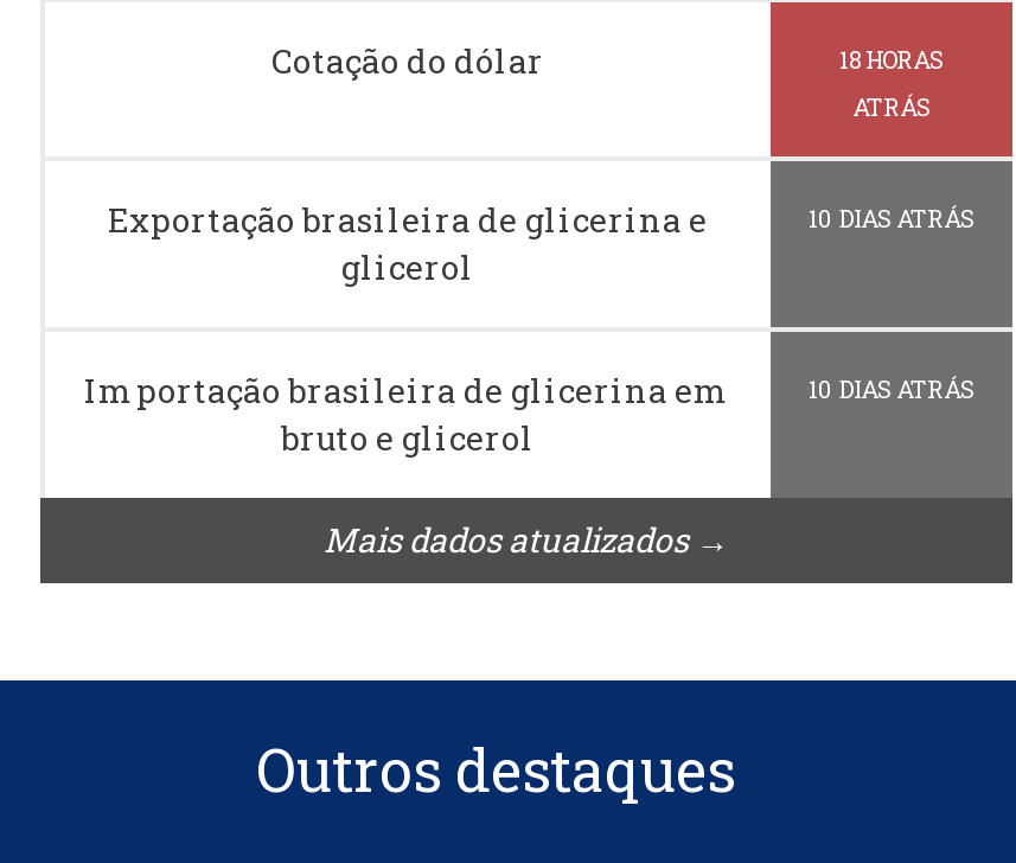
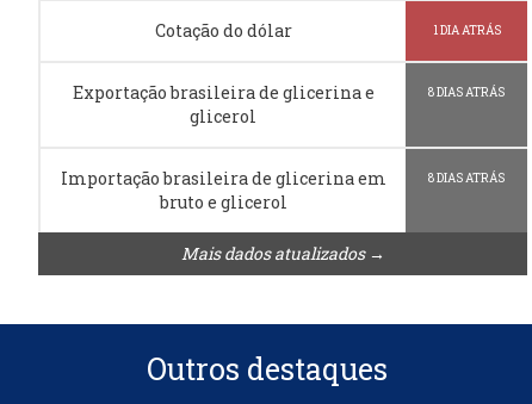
[839,44,944,123] 18 HORAS | ATRÁS -> [432,22,500,38] 1 DIA ATRÁS
[809,203,975,234] 10 DIAS ATRÁS -> [428,84,505,100] 8 DIAS ATRÁS
[809,374,975,405] 10 DIAS ATRÁS -> [428,170,505,186] 8 DIAS ATRÁS

